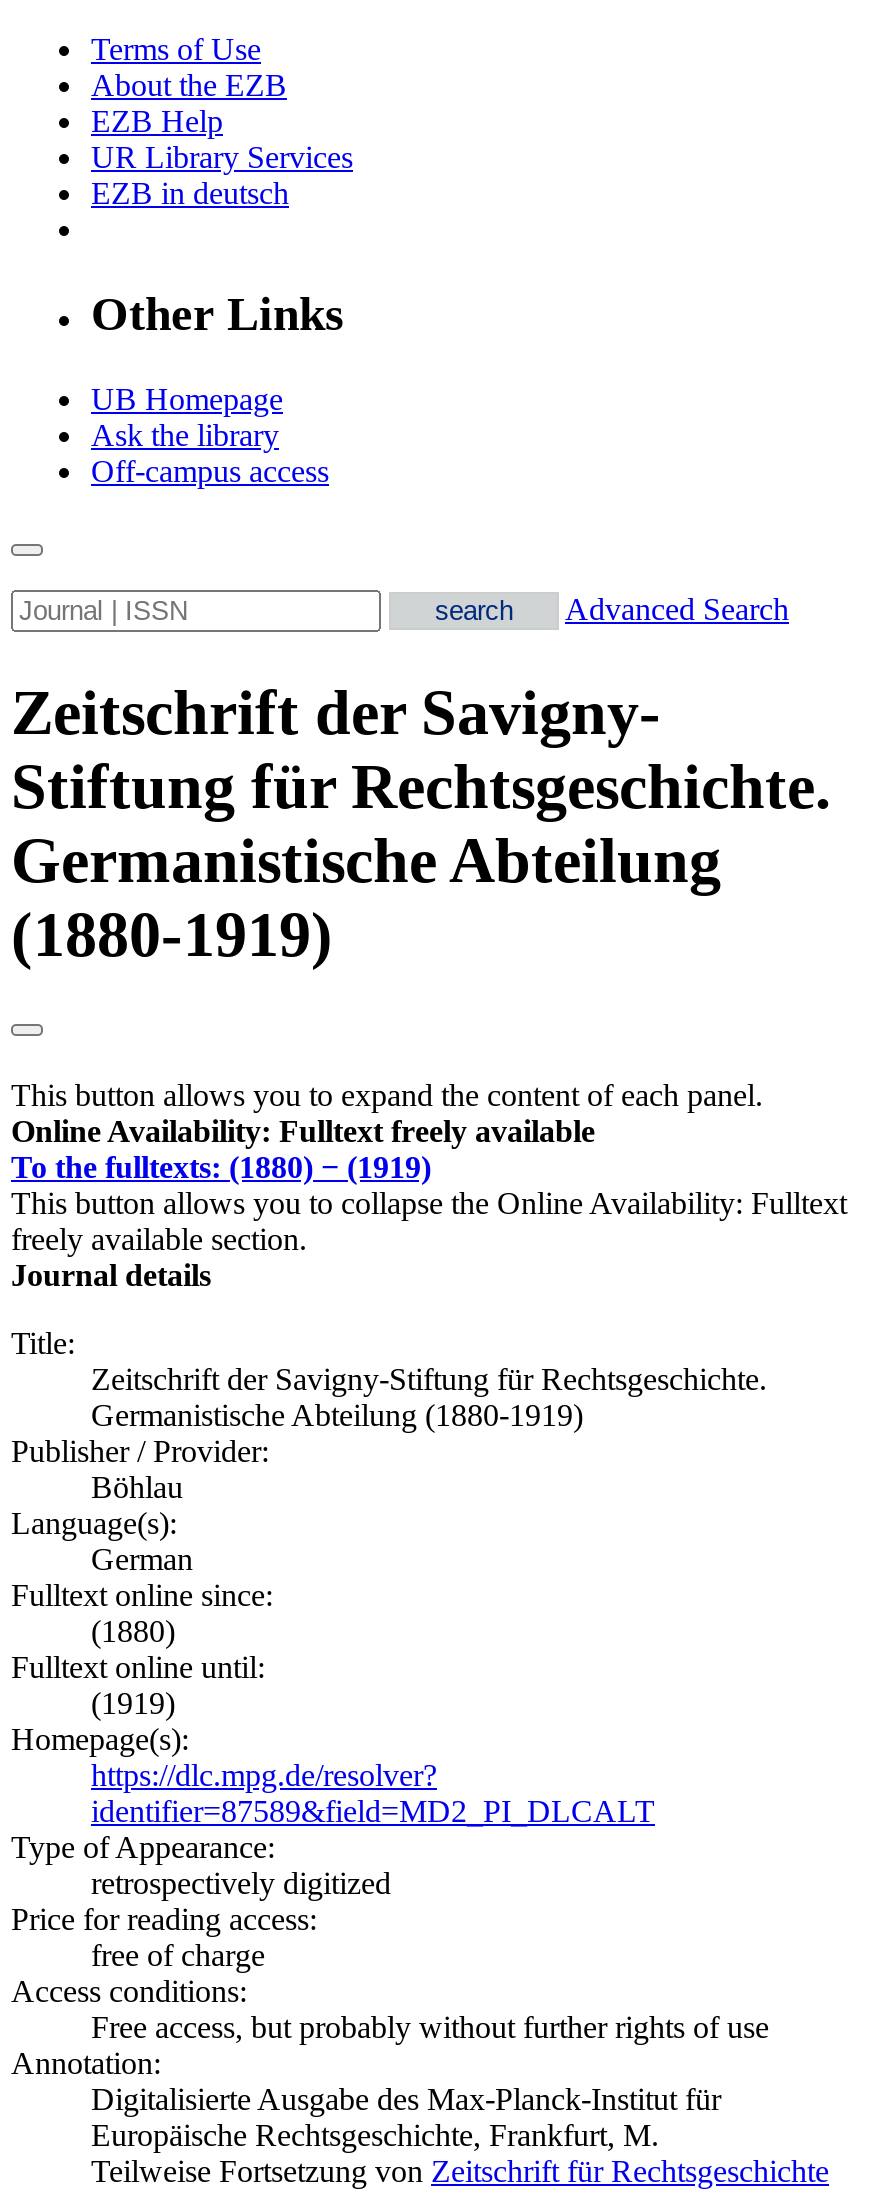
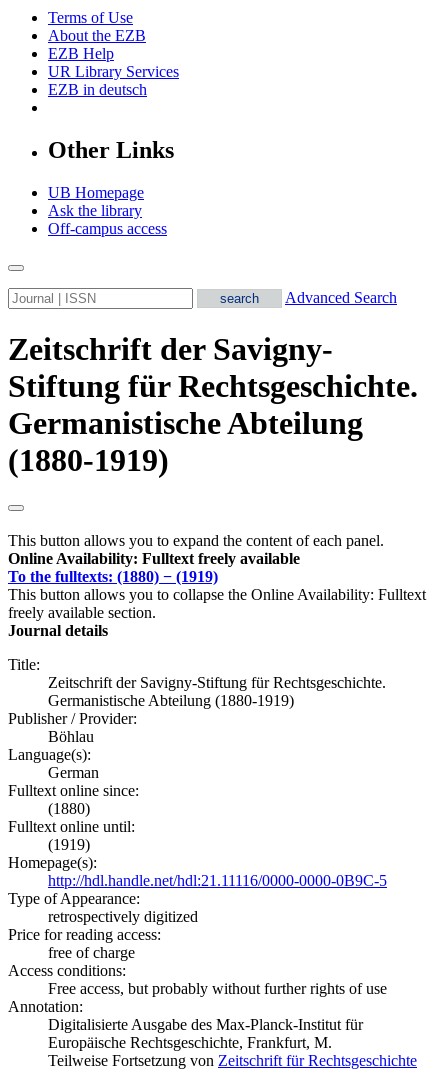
[91,1757,655,1827] https://dlc.mpg.de/resolver? | identifier=87589&field=MD2_PI_DLCALT -> [48,872,387,889] http://hdl.handle.net/hdl:21.11116/0000-0000-0B9C-5

